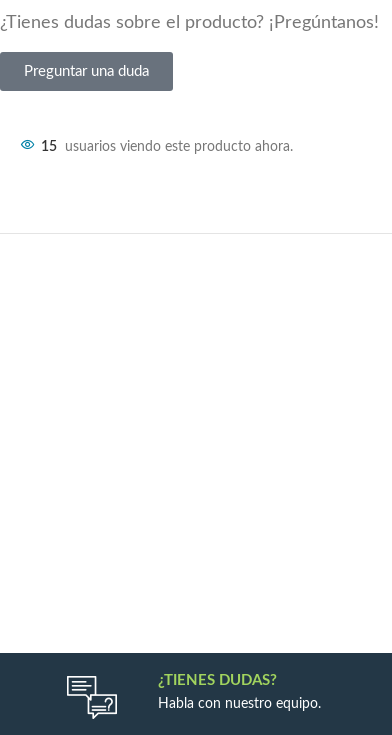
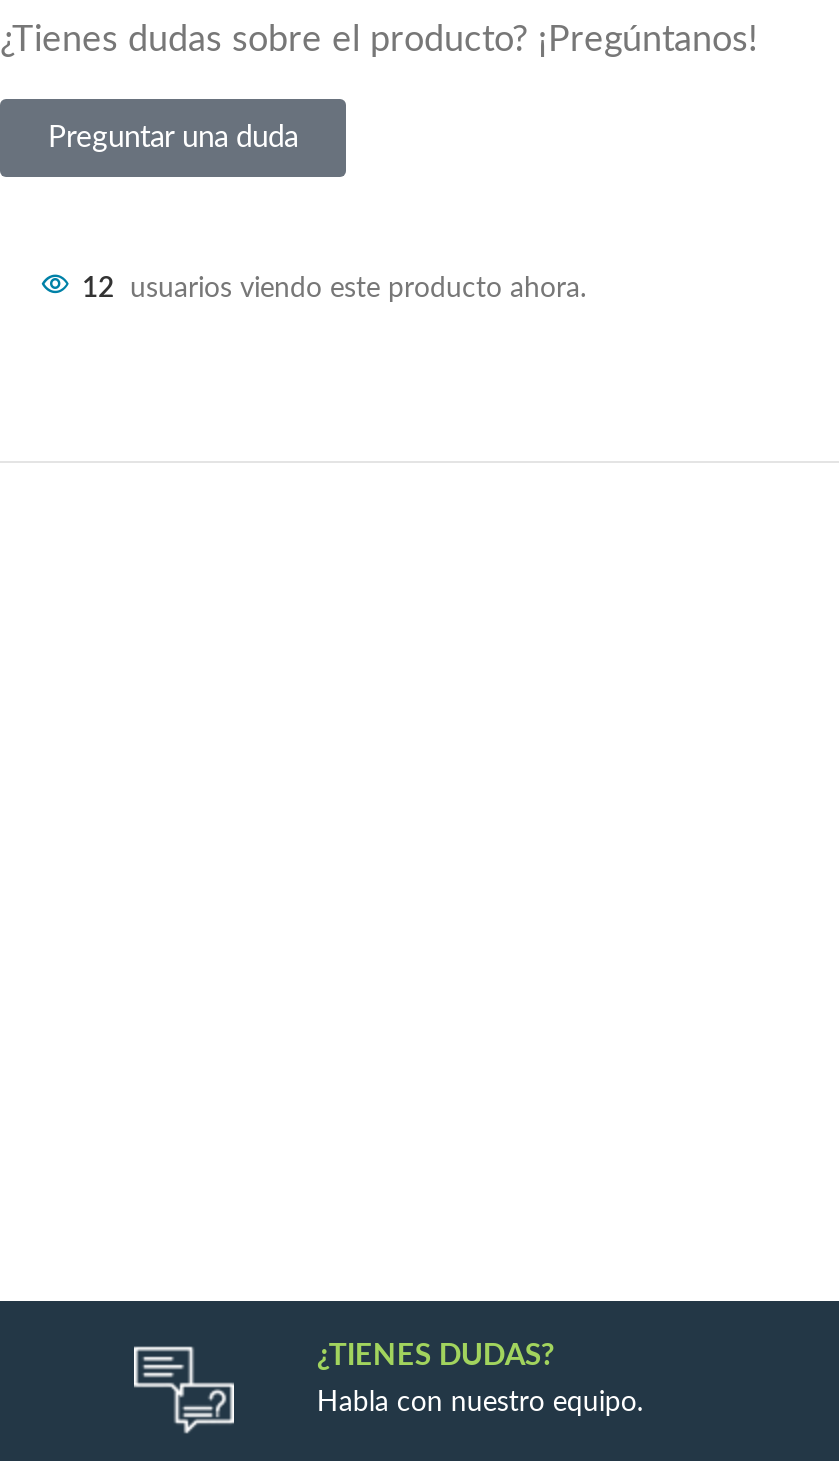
[41,140,293,154] 15 usuarios viendo este producto ahora. -> [82,275,586,303] 12 usuarios viendo este producto ahora.

